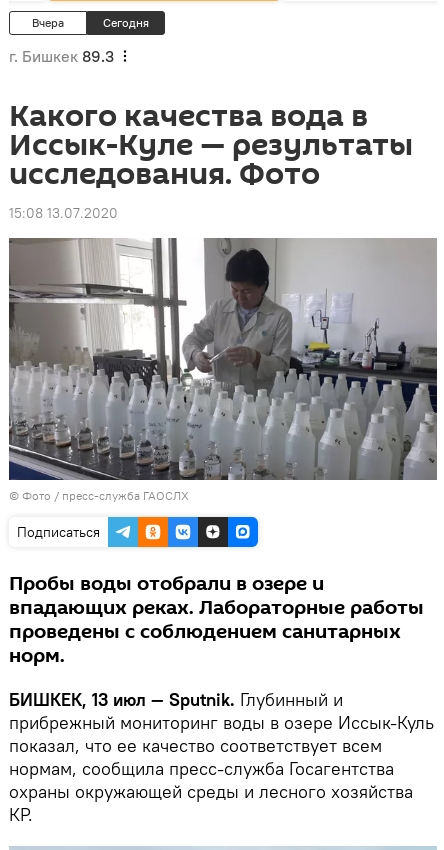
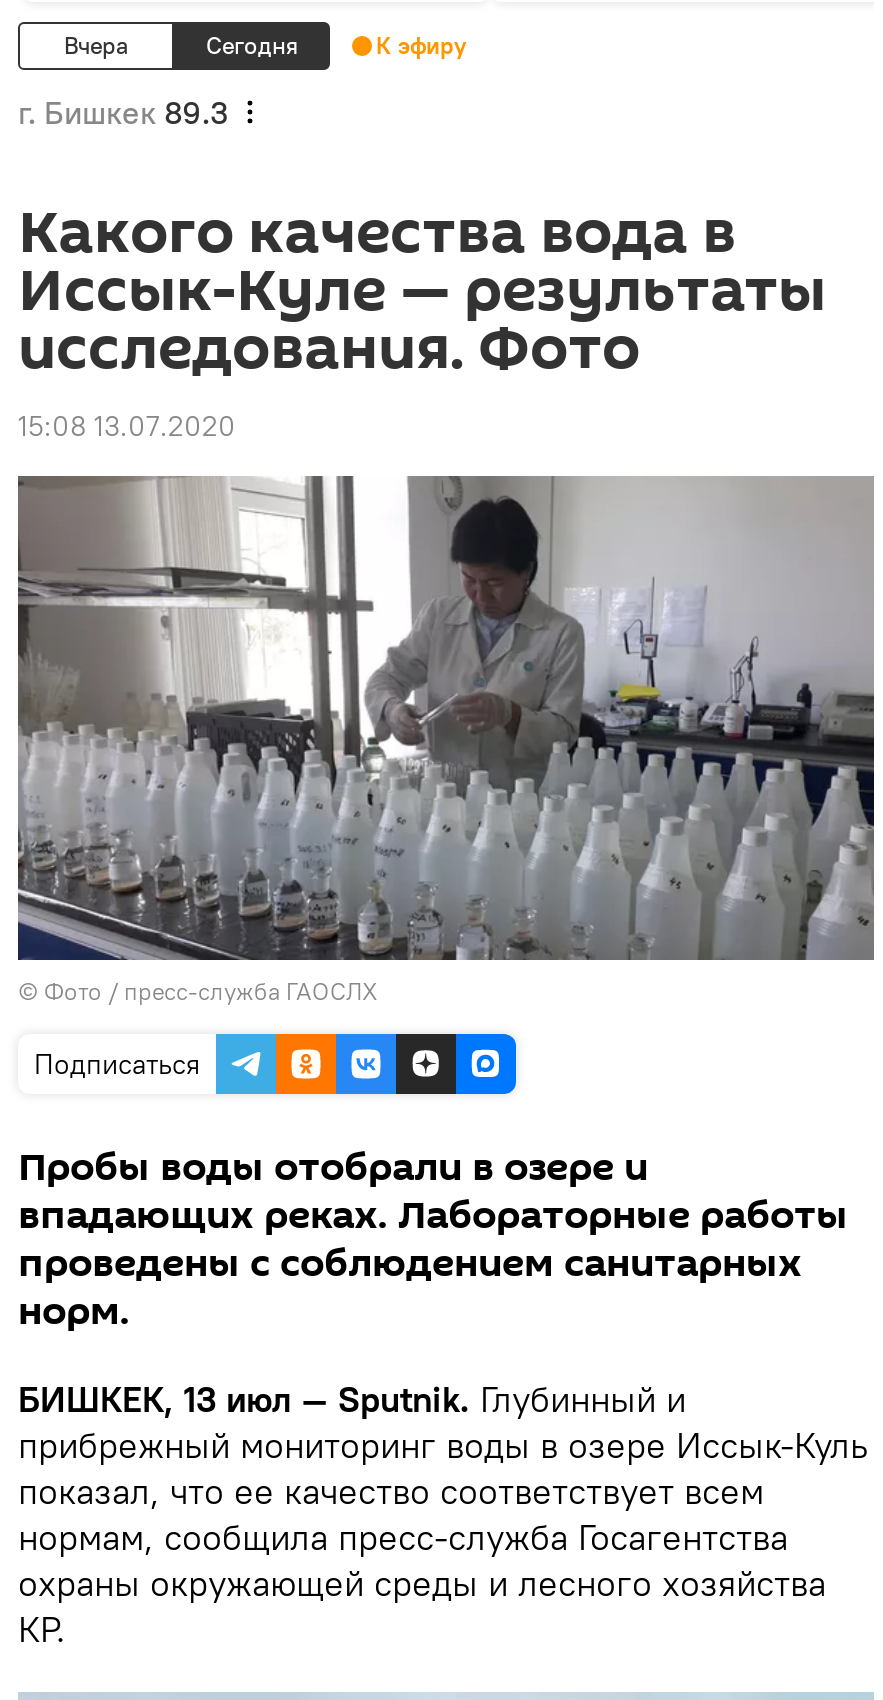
none -> [376,30,466,60] К эфиру

